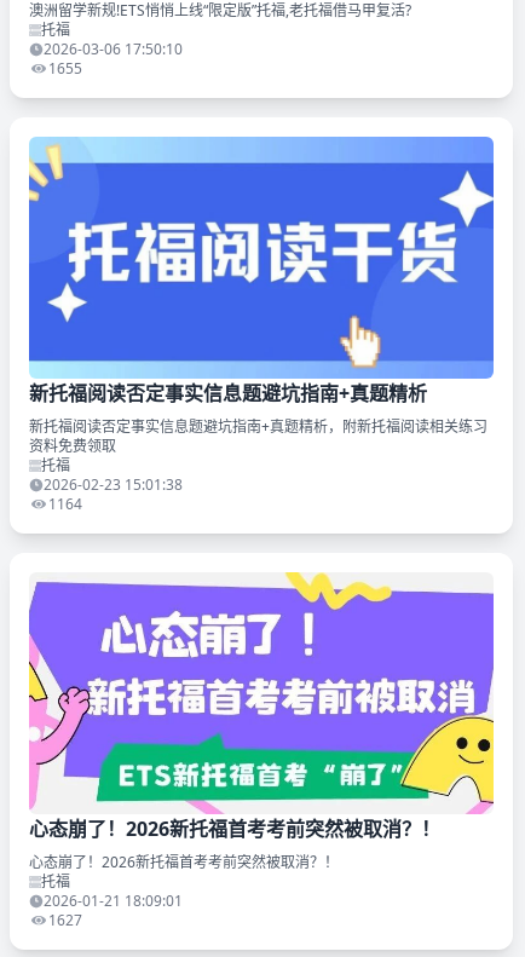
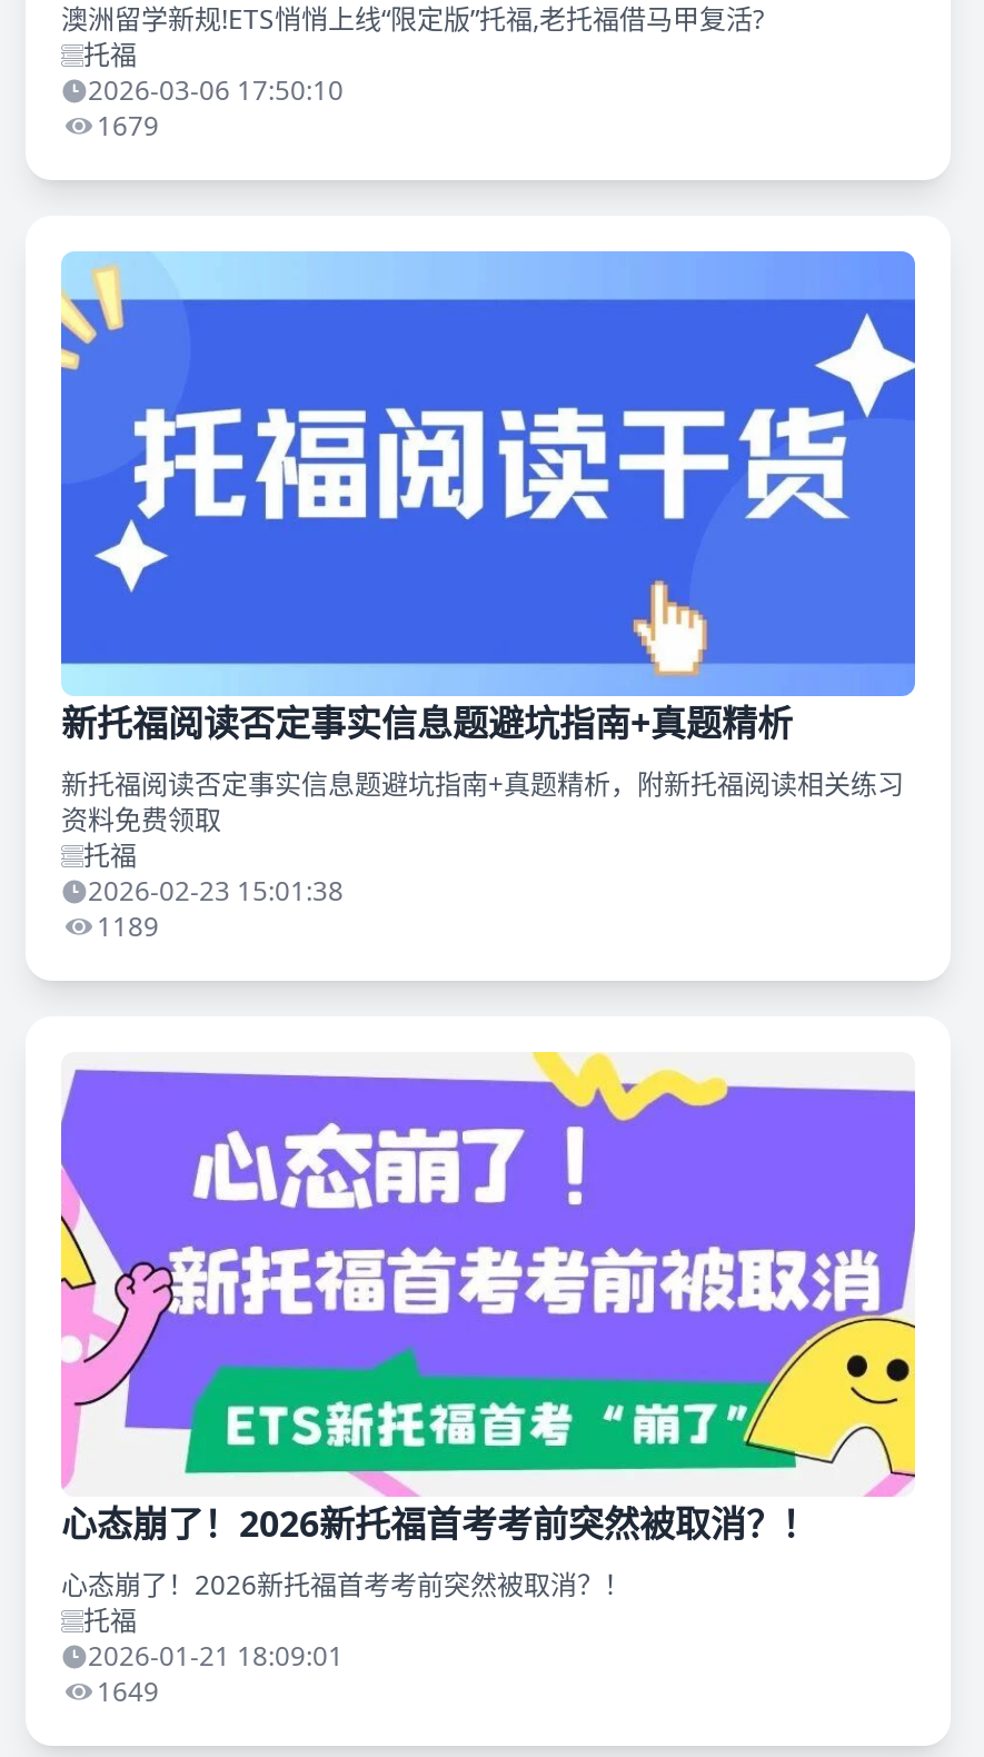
[48,58,82,79] 1655 -> [97,107,159,145] 1679
[48,494,82,514] 1164 -> [97,907,159,945] 1189
[48,910,82,930] 1627 -> [97,1672,159,1710] 1649

